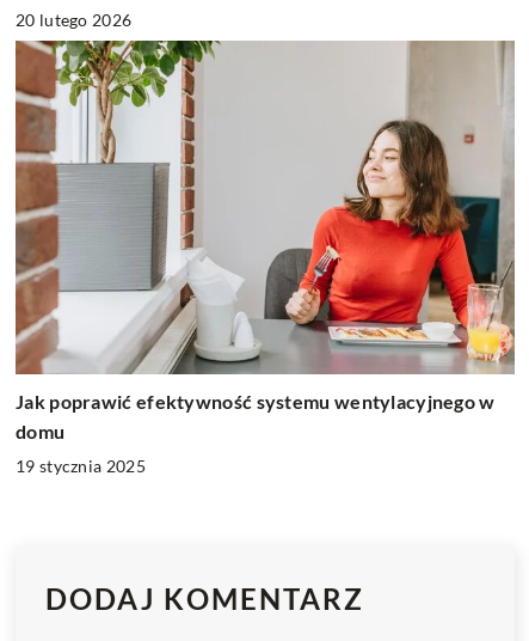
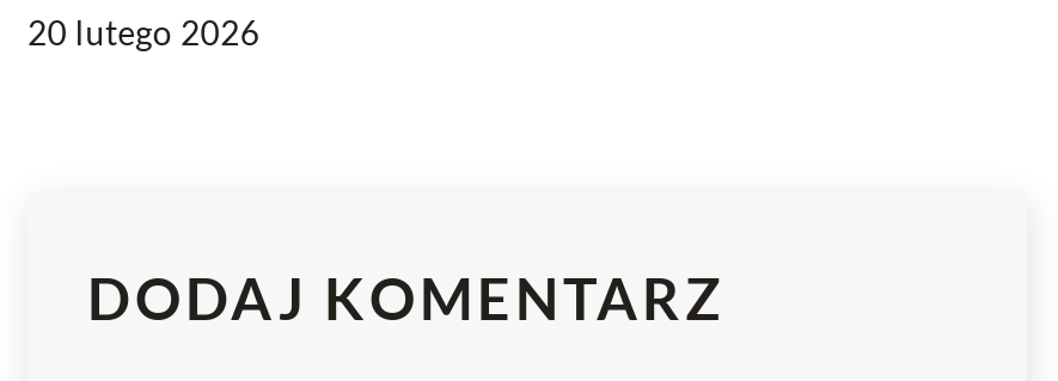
[14,39,516,476] [image] | Jak poprawić efektywność systemu wentylacyjnego w | domu | 19 stycznia 2025 -> none

